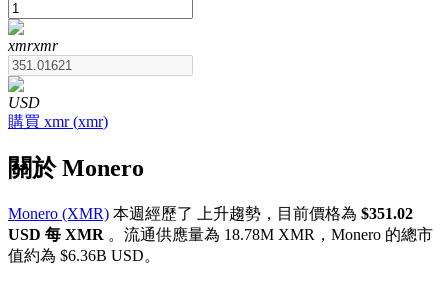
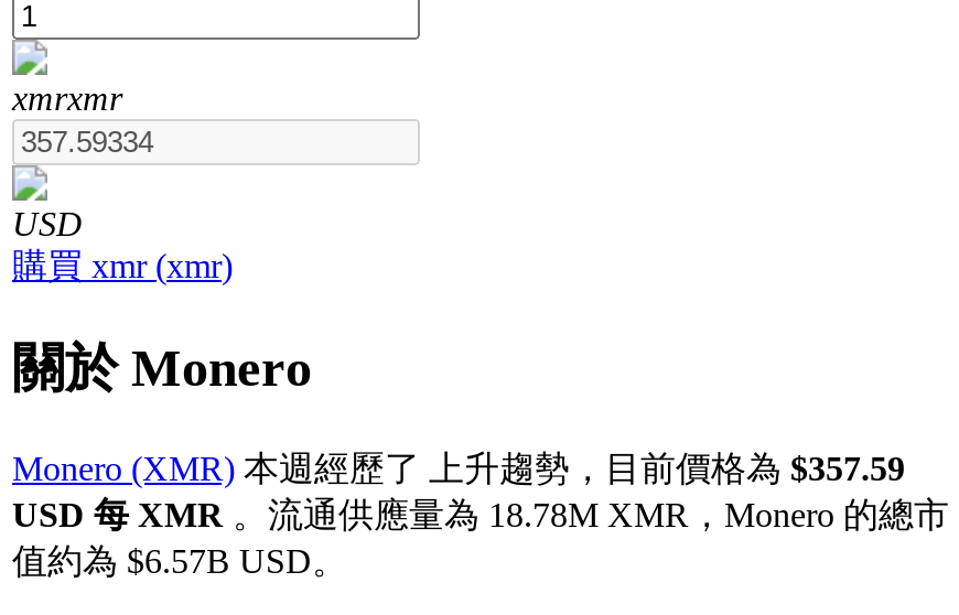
[8,205,413,222] Monero (XMR)本週經歷了 上升趨勢，目前價格為$351.02 -> [12,450,905,488] Monero (XMR)本週經歷了 上升趨勢，目前價格為$357.59
[8,247,160,264] 值約為 $6.36B USD。 -> [12,543,347,580] 值約為 $6.57B USD。

